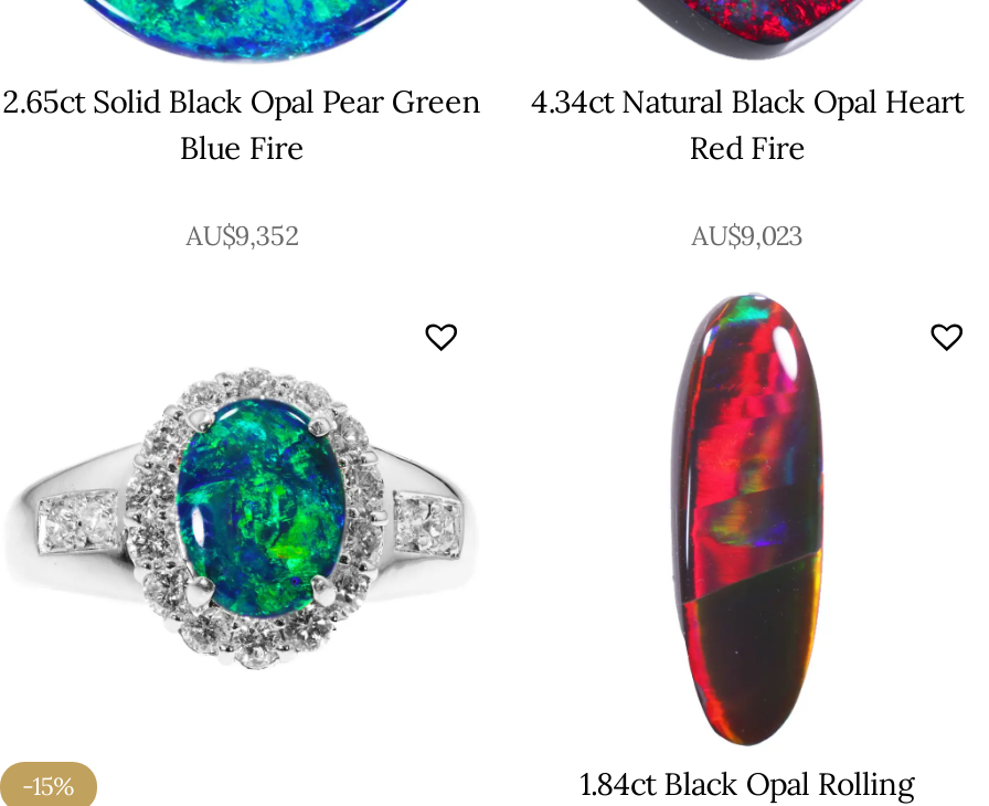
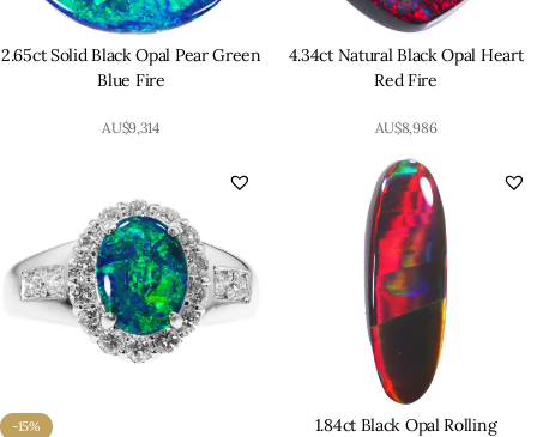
[186,219,298,252] AU$9,352 -> [102,119,160,136] AU$9,314
[691,219,803,252] AU$9,023 -> [375,119,437,136] AU$8,986

